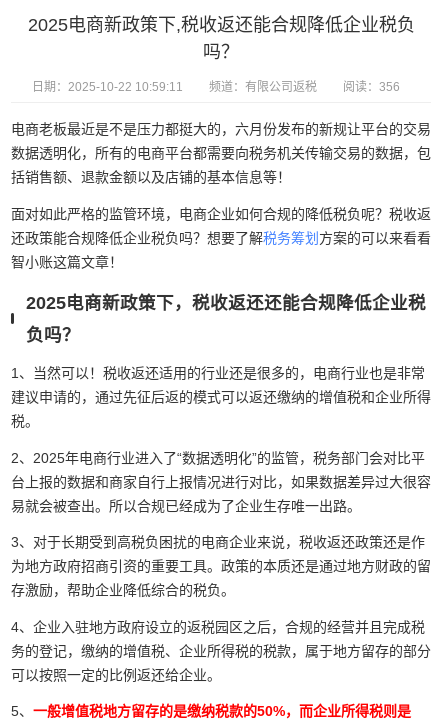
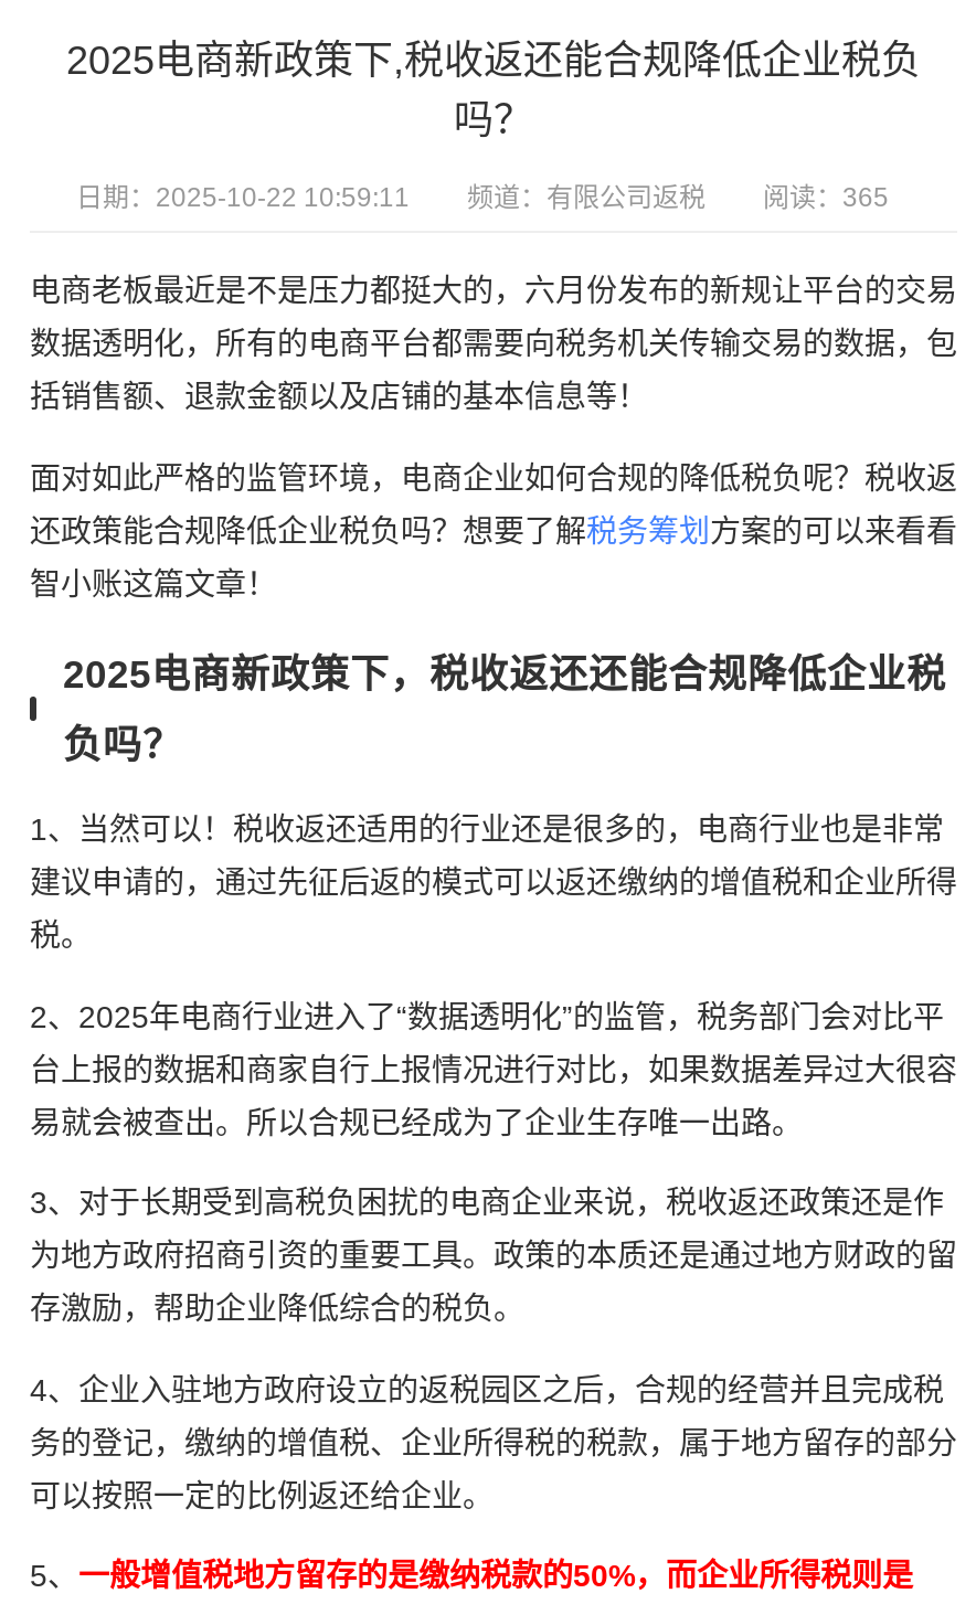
[32,80,400,94] 日期：2025-10-22 10:59:11 频道：有限公司返税 阅读：356 -> [76,181,889,212] 日期：2025-10-22 10:59:11 频道：有限公司返税 阅读：365

